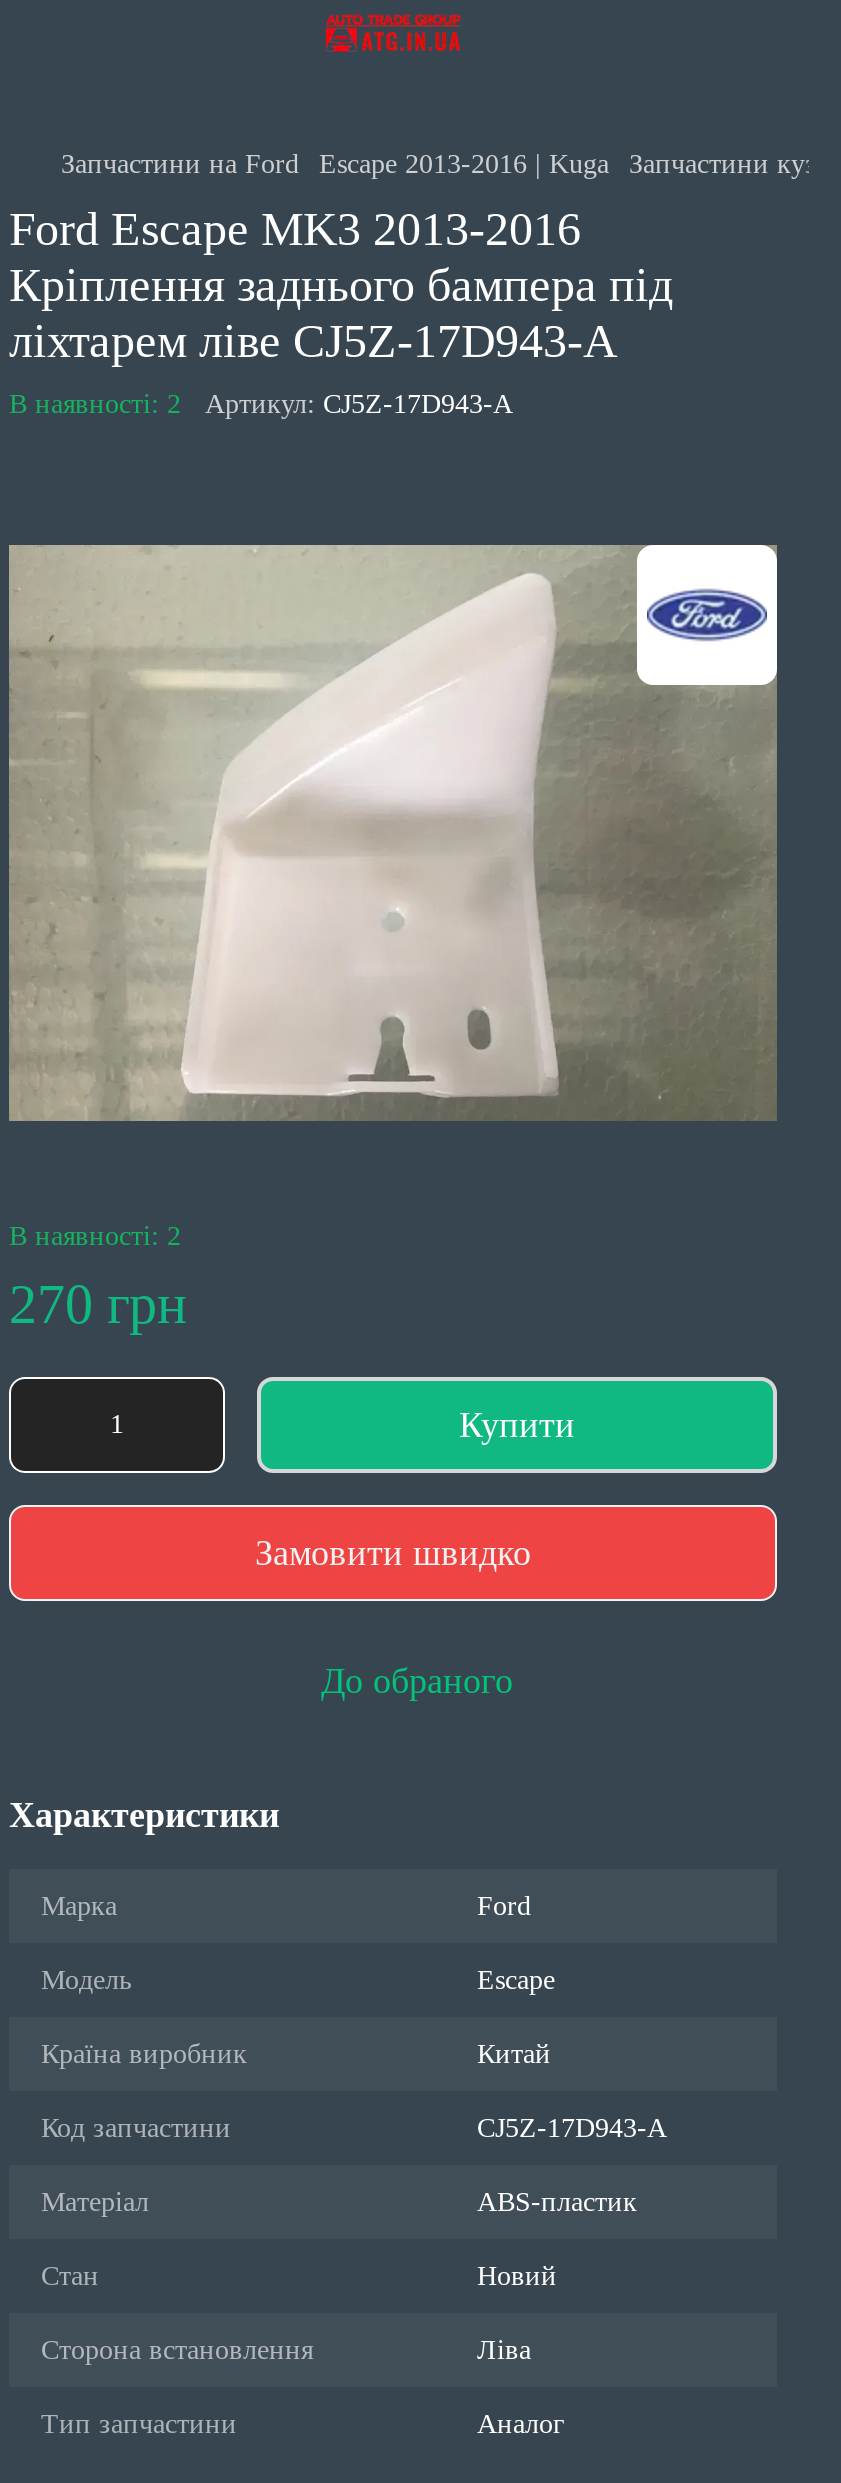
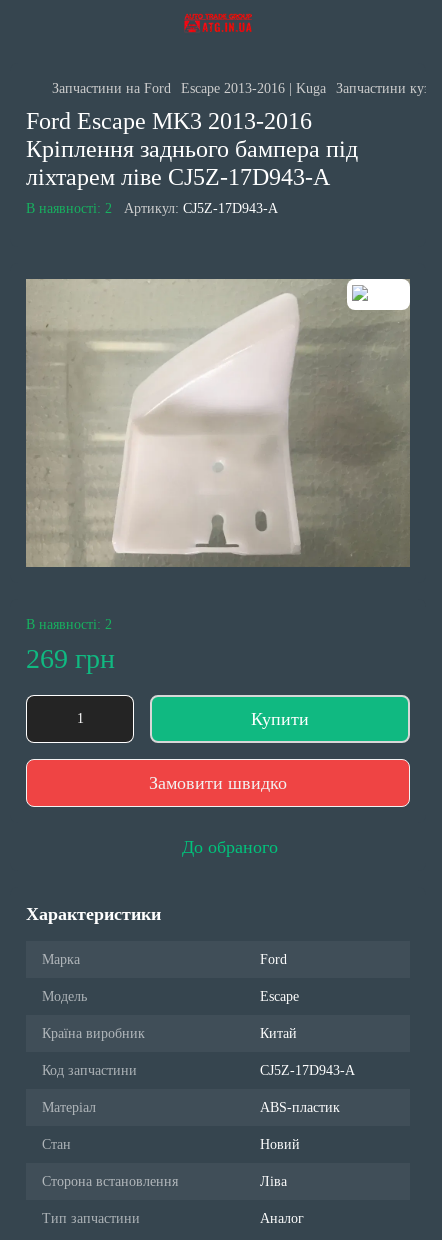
[635,545,777,687] [image] -> [340,279,410,349] [image]
[9,1273,187,1335] 270 грн -> [26,643,115,674] 269 грн

